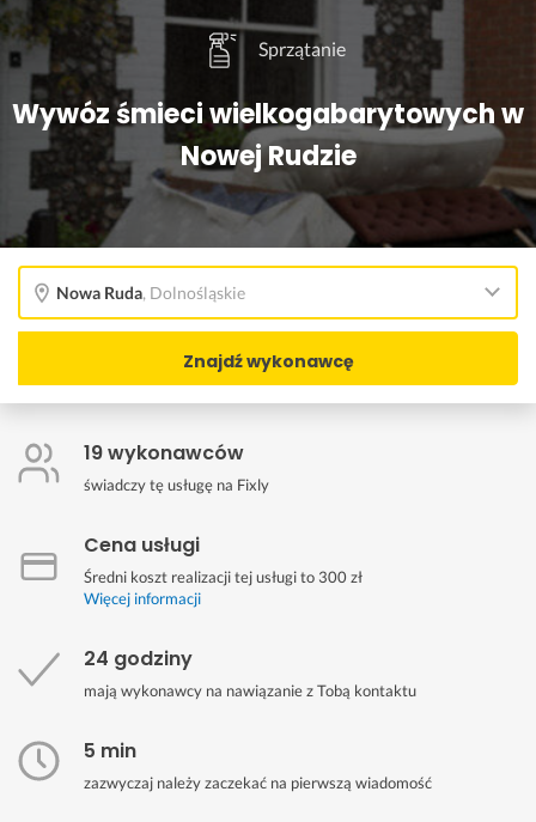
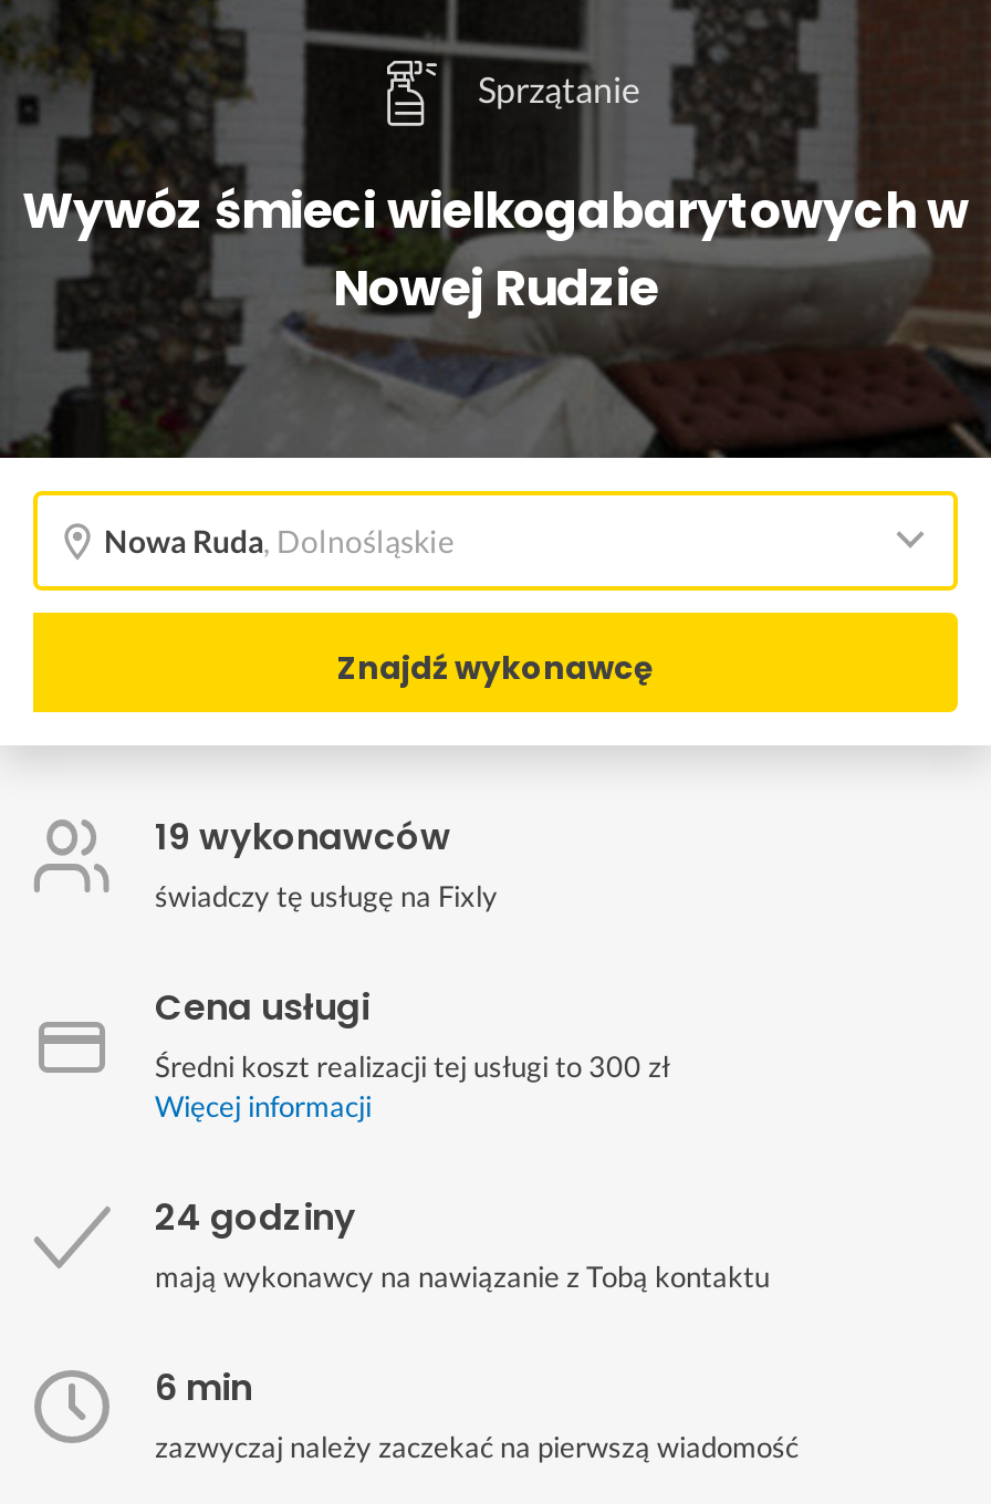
[84,737,136,765] 5 min -> [155,1362,252,1413] 6 min

